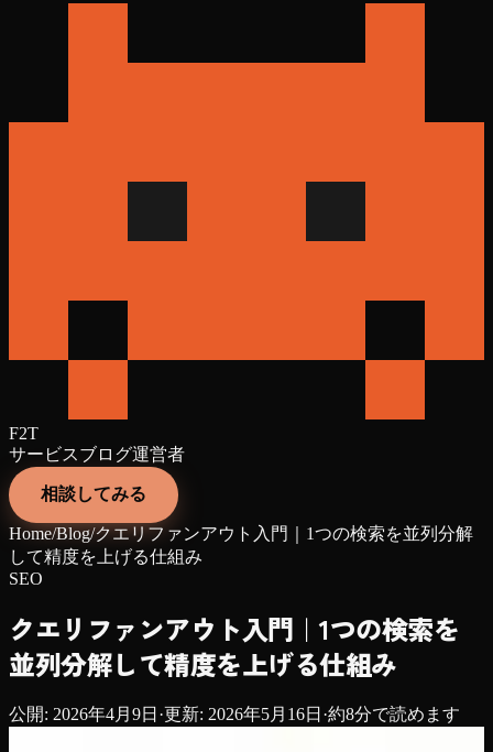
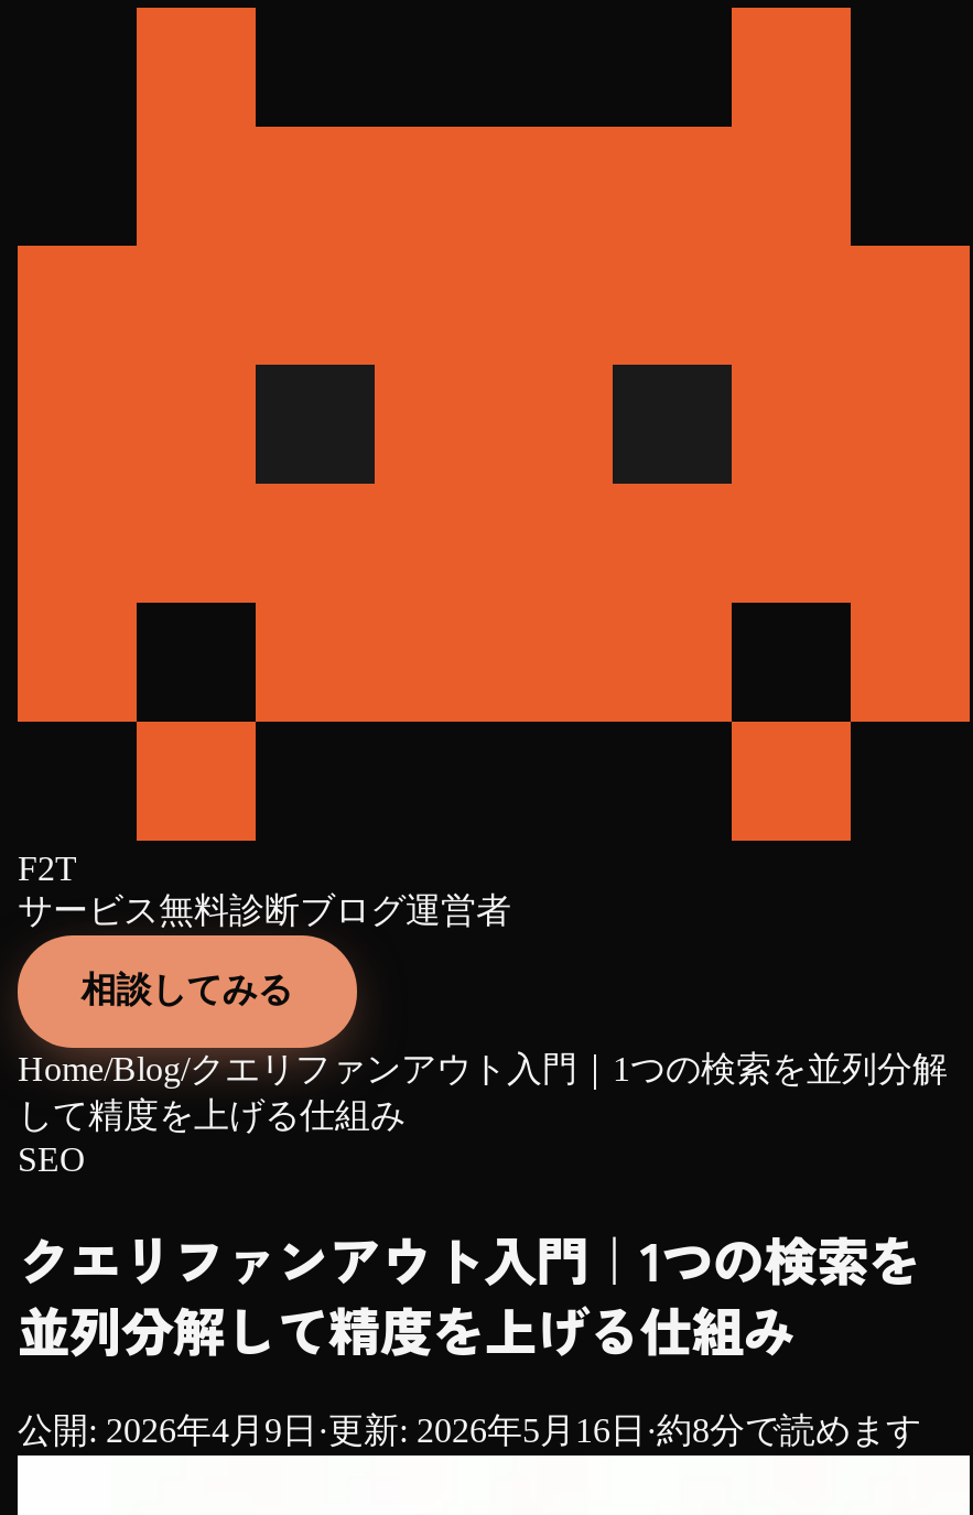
[9,445,185,464] サービスブログ運営者 -> [18,891,511,929] サービス無料診断ブログ運営者

